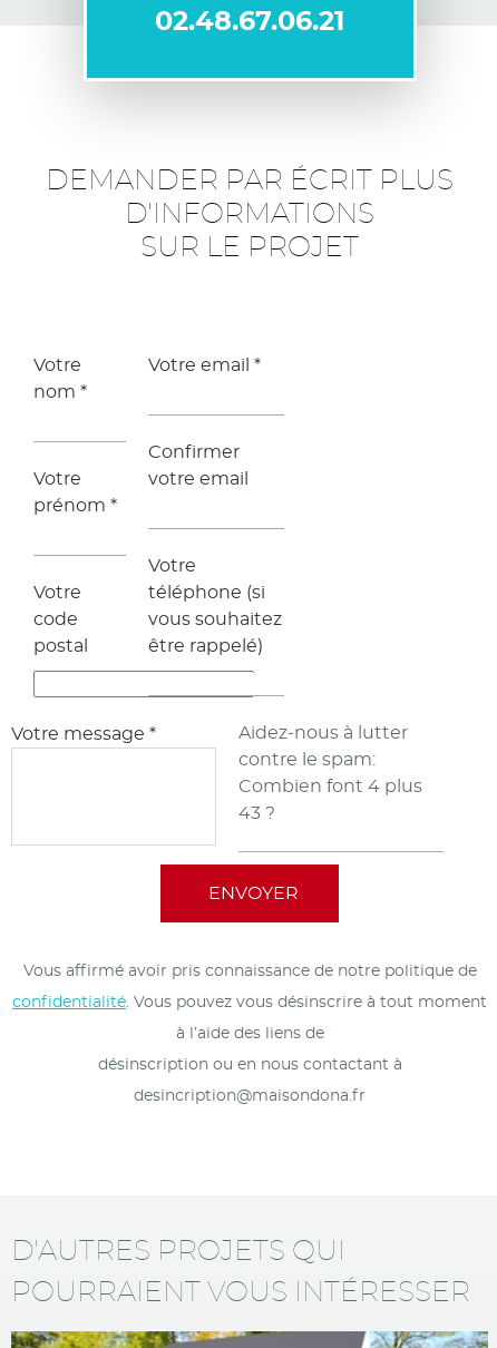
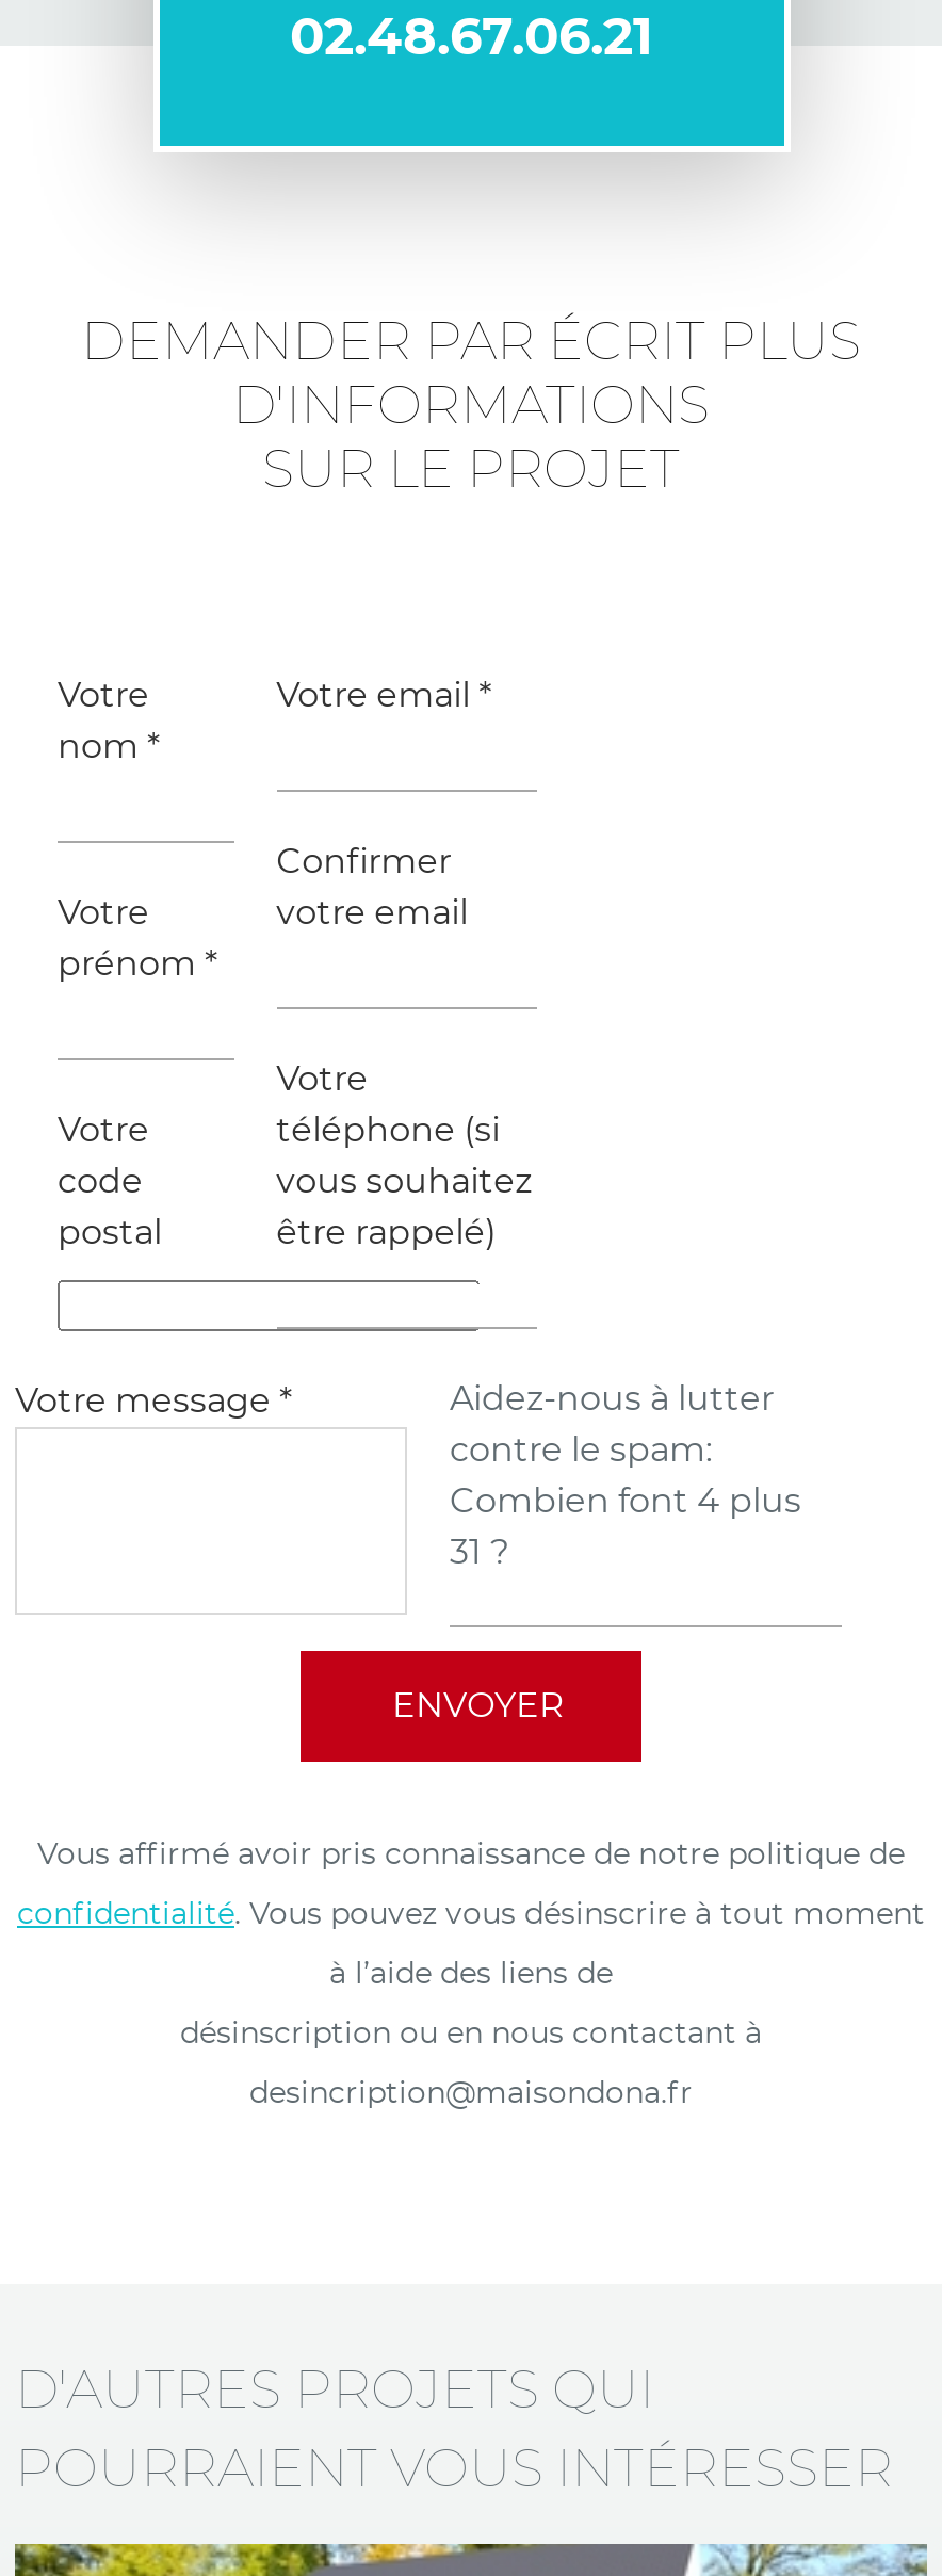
[238,805,275,823] 43 ? -> [450,1537,509,1571] 31 ?

